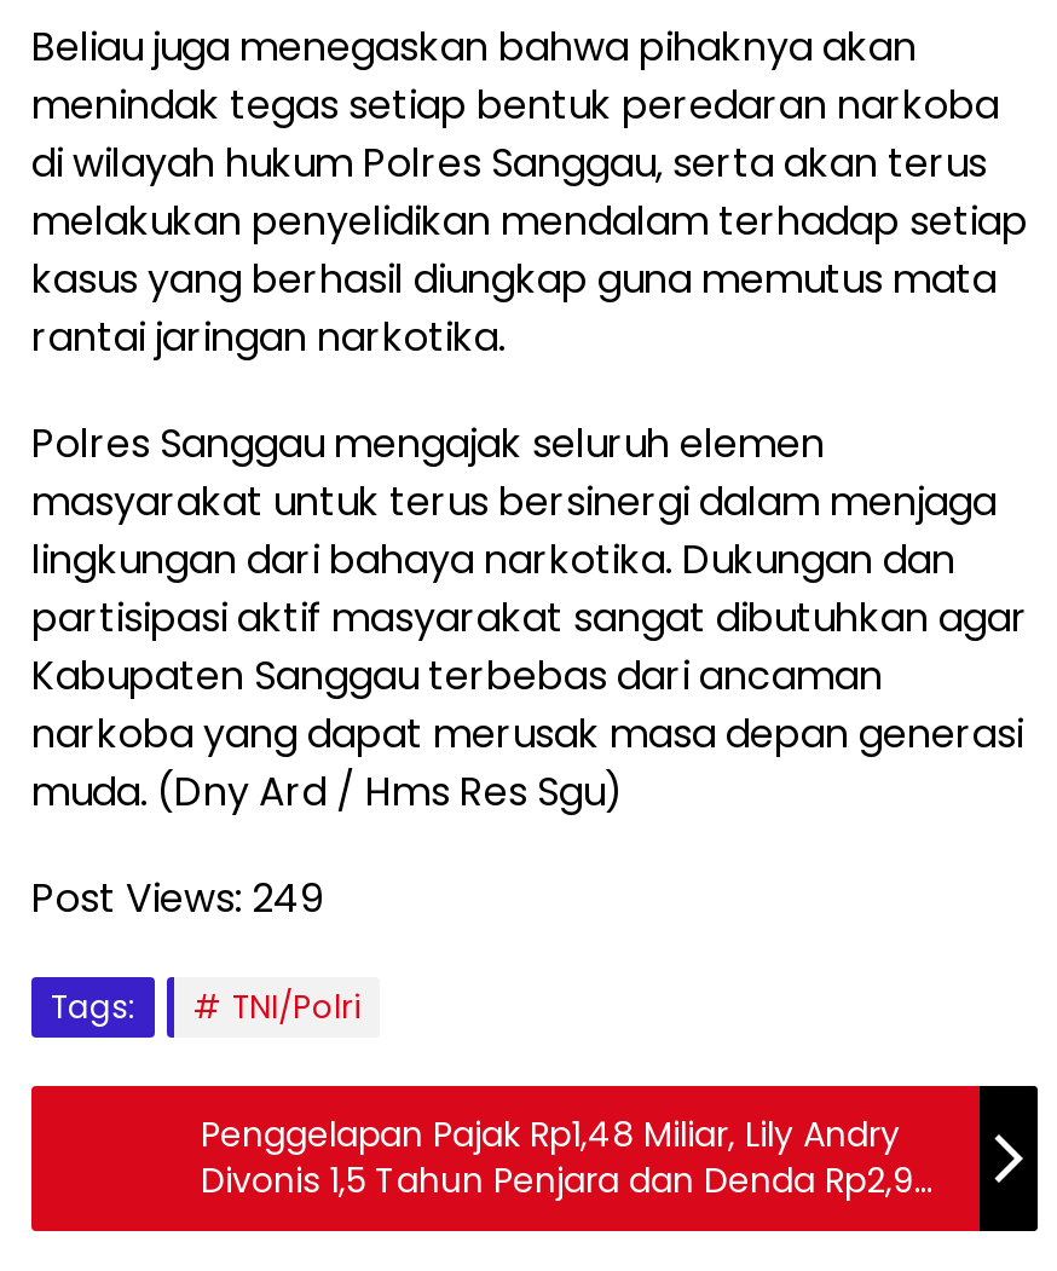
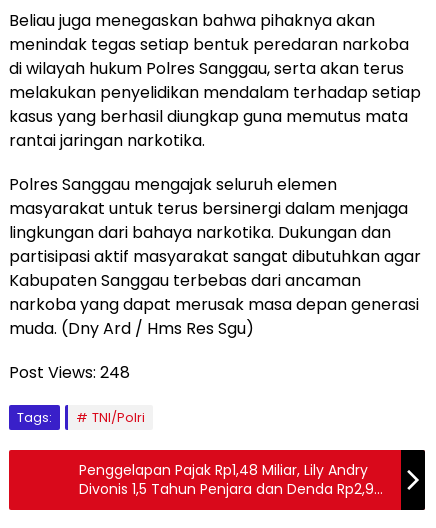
[31,871,322,926] Post Views: 249 -> [9,361,130,384] Post Views: 248

